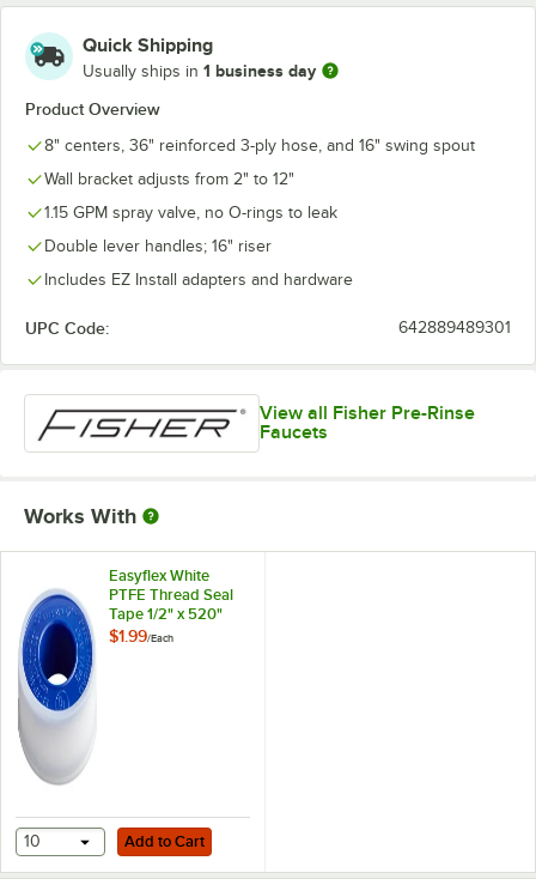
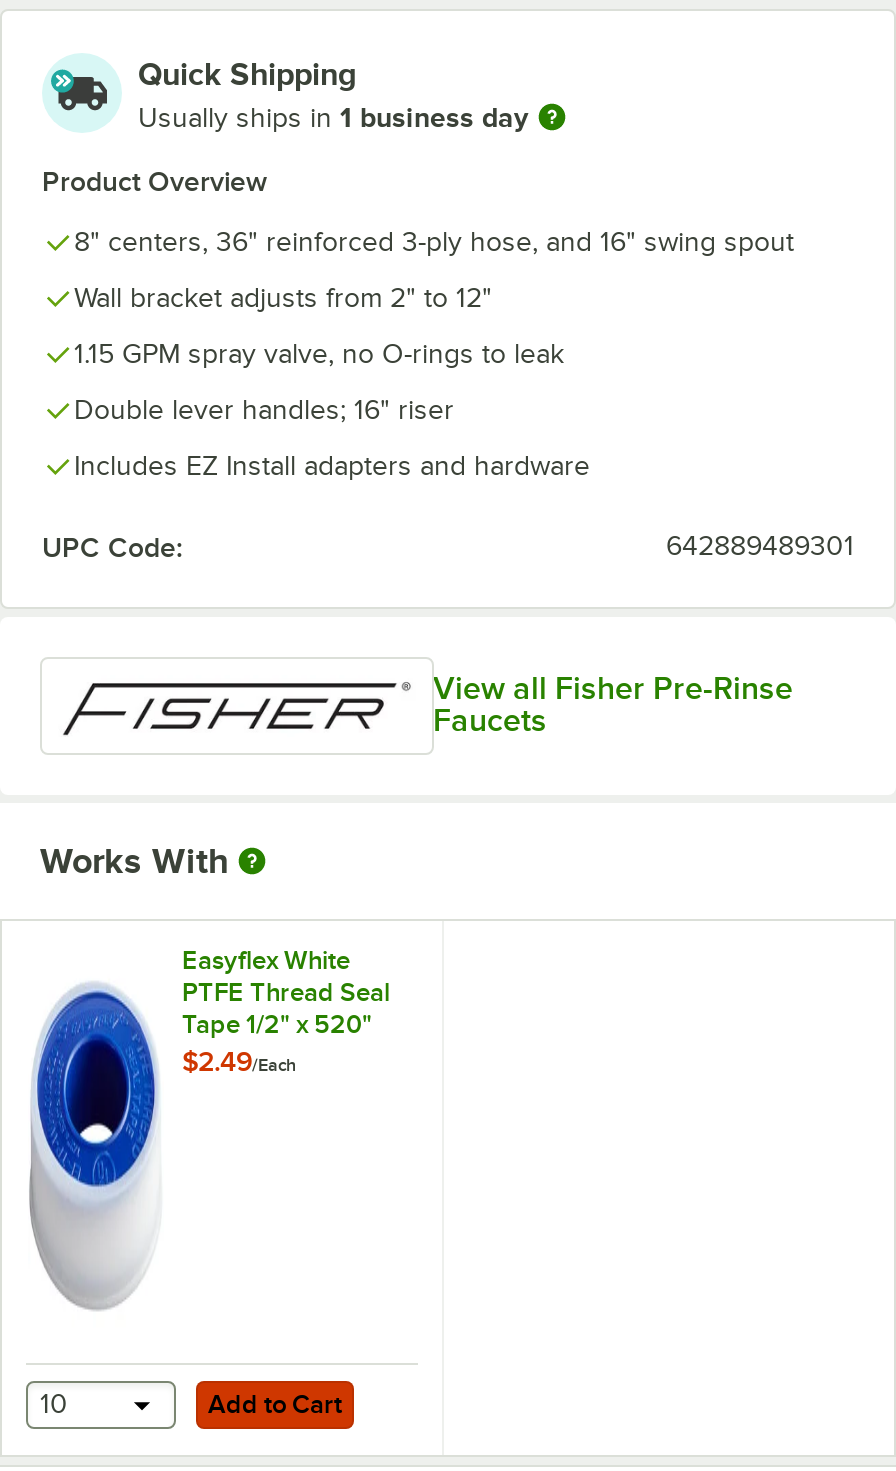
[109,626,173,645] $1.99/Each -> [182,1045,296,1077] $2.49/Each

